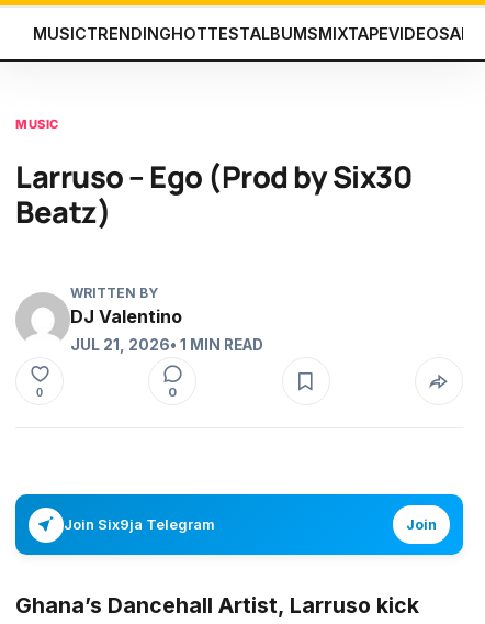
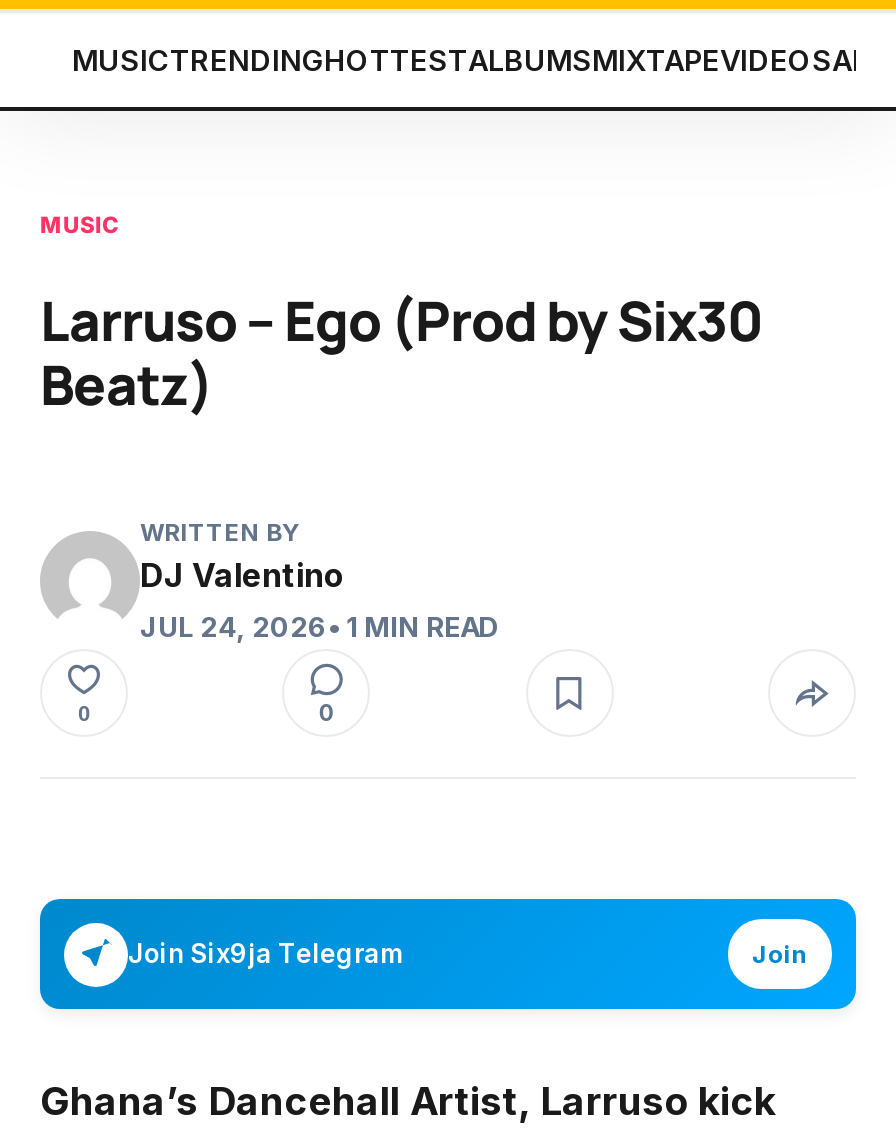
[70,336,263,354] JUL 21, 2026 • 1 MIN READ -> [140,611,498,643] JUL 24, 2026 • 1 MIN READ

